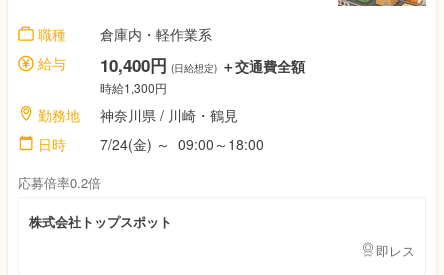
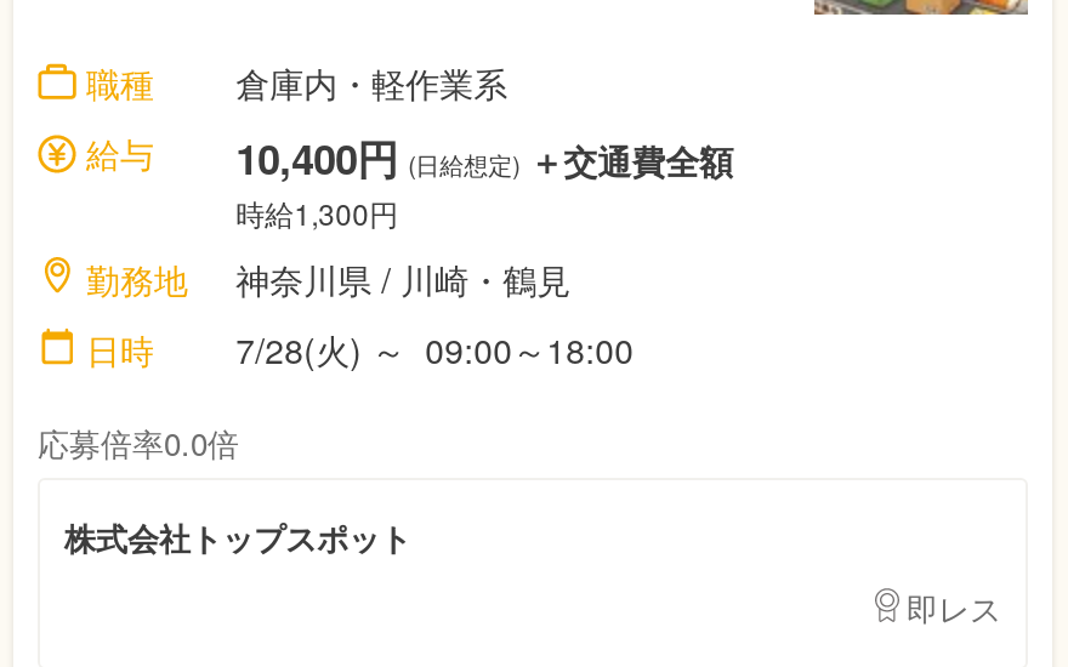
[38,134,264,154] 日時 7/24(金) ～ 09:00～18:00 -> [86,324,634,373] 日時 7/28(火) ～ 09:00～18:00
[18,173,101,192] 応募倍率0.2倍 -> [38,419,239,465] 応募倍率0.0倍

